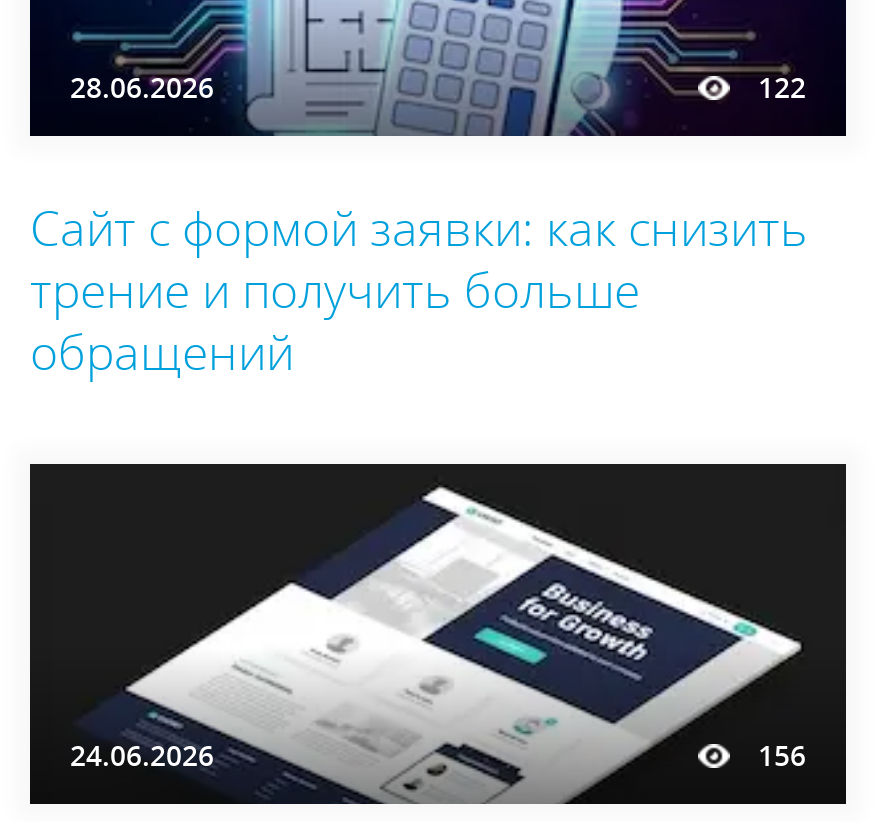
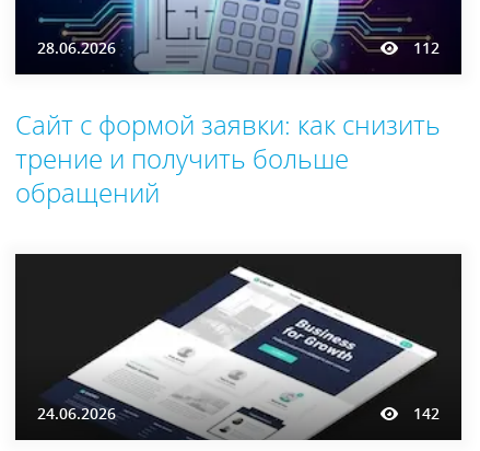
[758,68,806,106] 122 -> [413,37,440,58] 112
[758,736,806,774] 156 -> [413,403,440,424] 142

